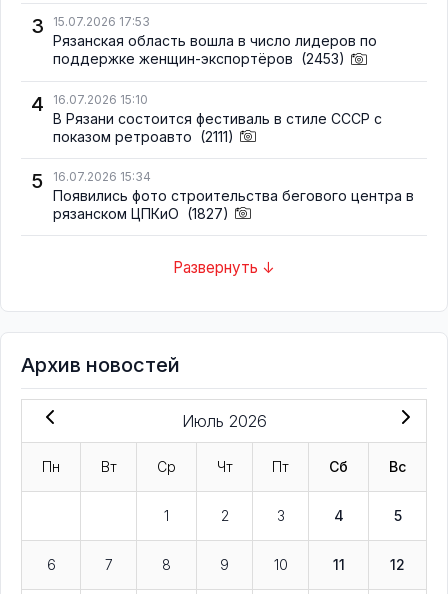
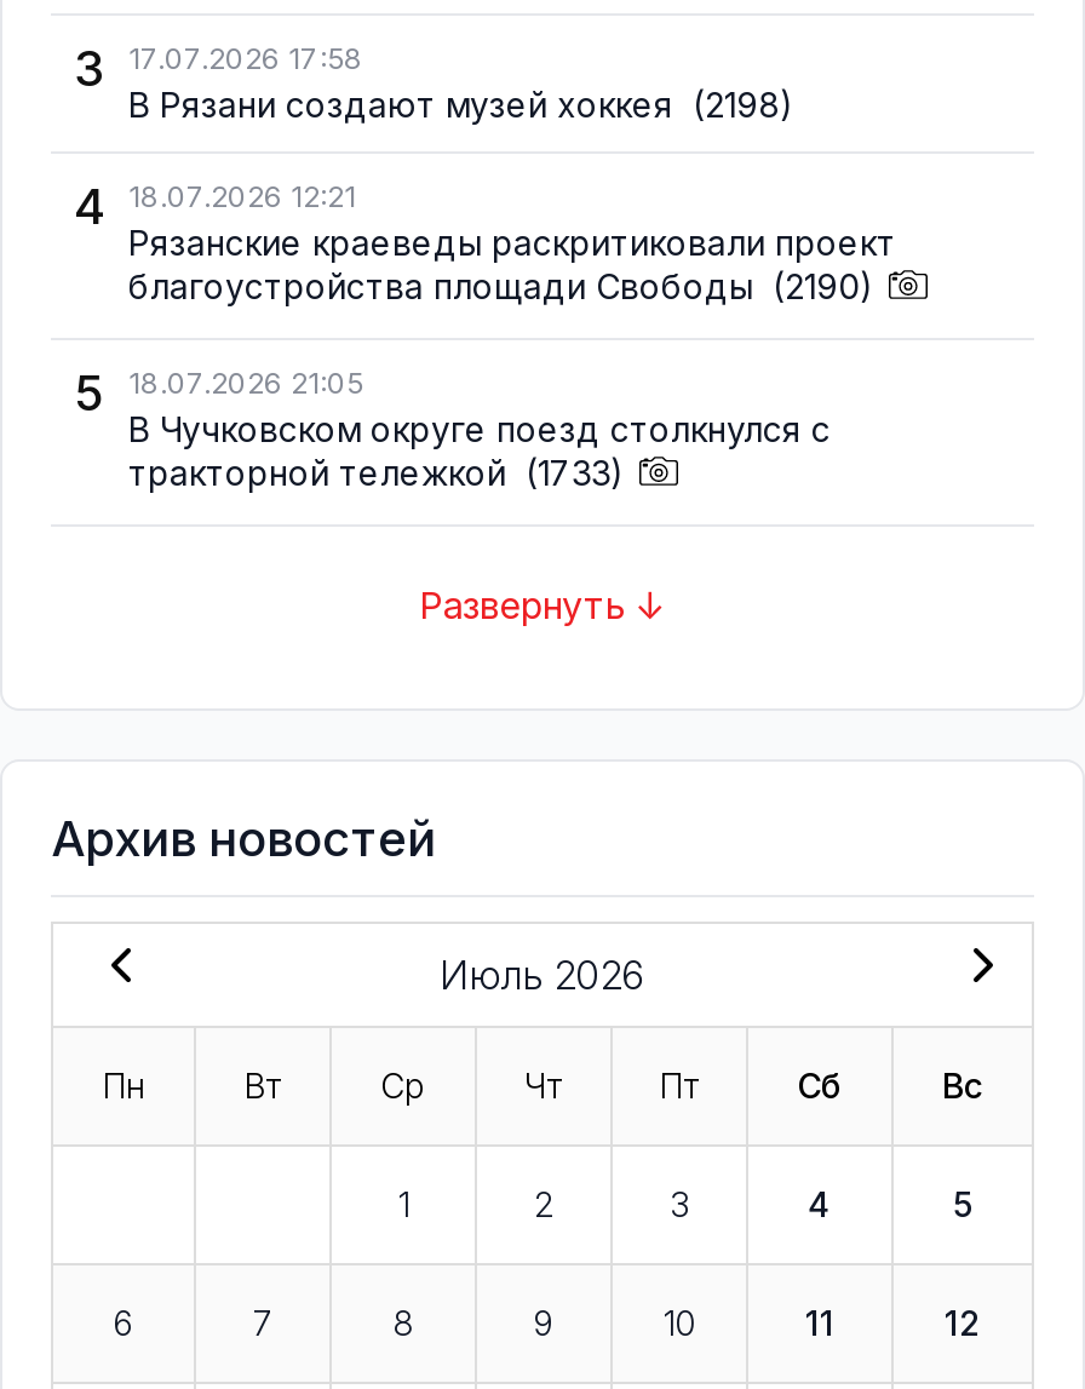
[53,14,377,67] 15.07.2026 17:53 | Рязанская область вошла в число лидеров по | поддержке женщин-экспортёров (2453) -> [128,39,794,124] 17.07.2026 17:58 | В Рязани создают музей хоккея (2198)
[53,91,382,144] 16.07.2026 15:10 | В Рязани состоится фестиваль в стиле СССР с | показом ретроавто (2111) -> [128,178,896,306] 18.07.2026 12:21 | Рязанские краеведы раскритиковали проект | благоустройства площади Свободы (2190)
[53,169,414,222] 16.07.2026 15:34 | Появились фото строительства бегового центра в | рязанском ЦПКиО (1827) -> [128,365,831,493] 18.07.2026 21:05 | В Чучковском округе поезд столкнулся с | тракторной тележкой (1733)

